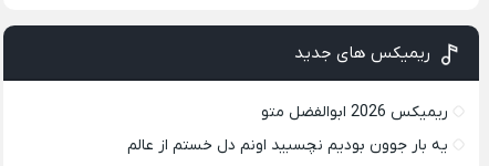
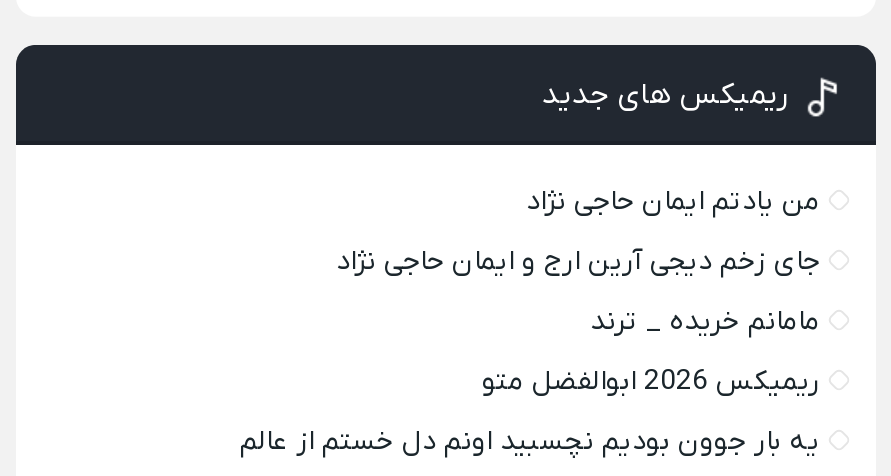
none -> [336,183,820,341] من یادتم ایمان حاجی نژاد | جای زخم دیجی آرین ارج و ایمان حاجی نژاد | مامانم خریده _ ترند

